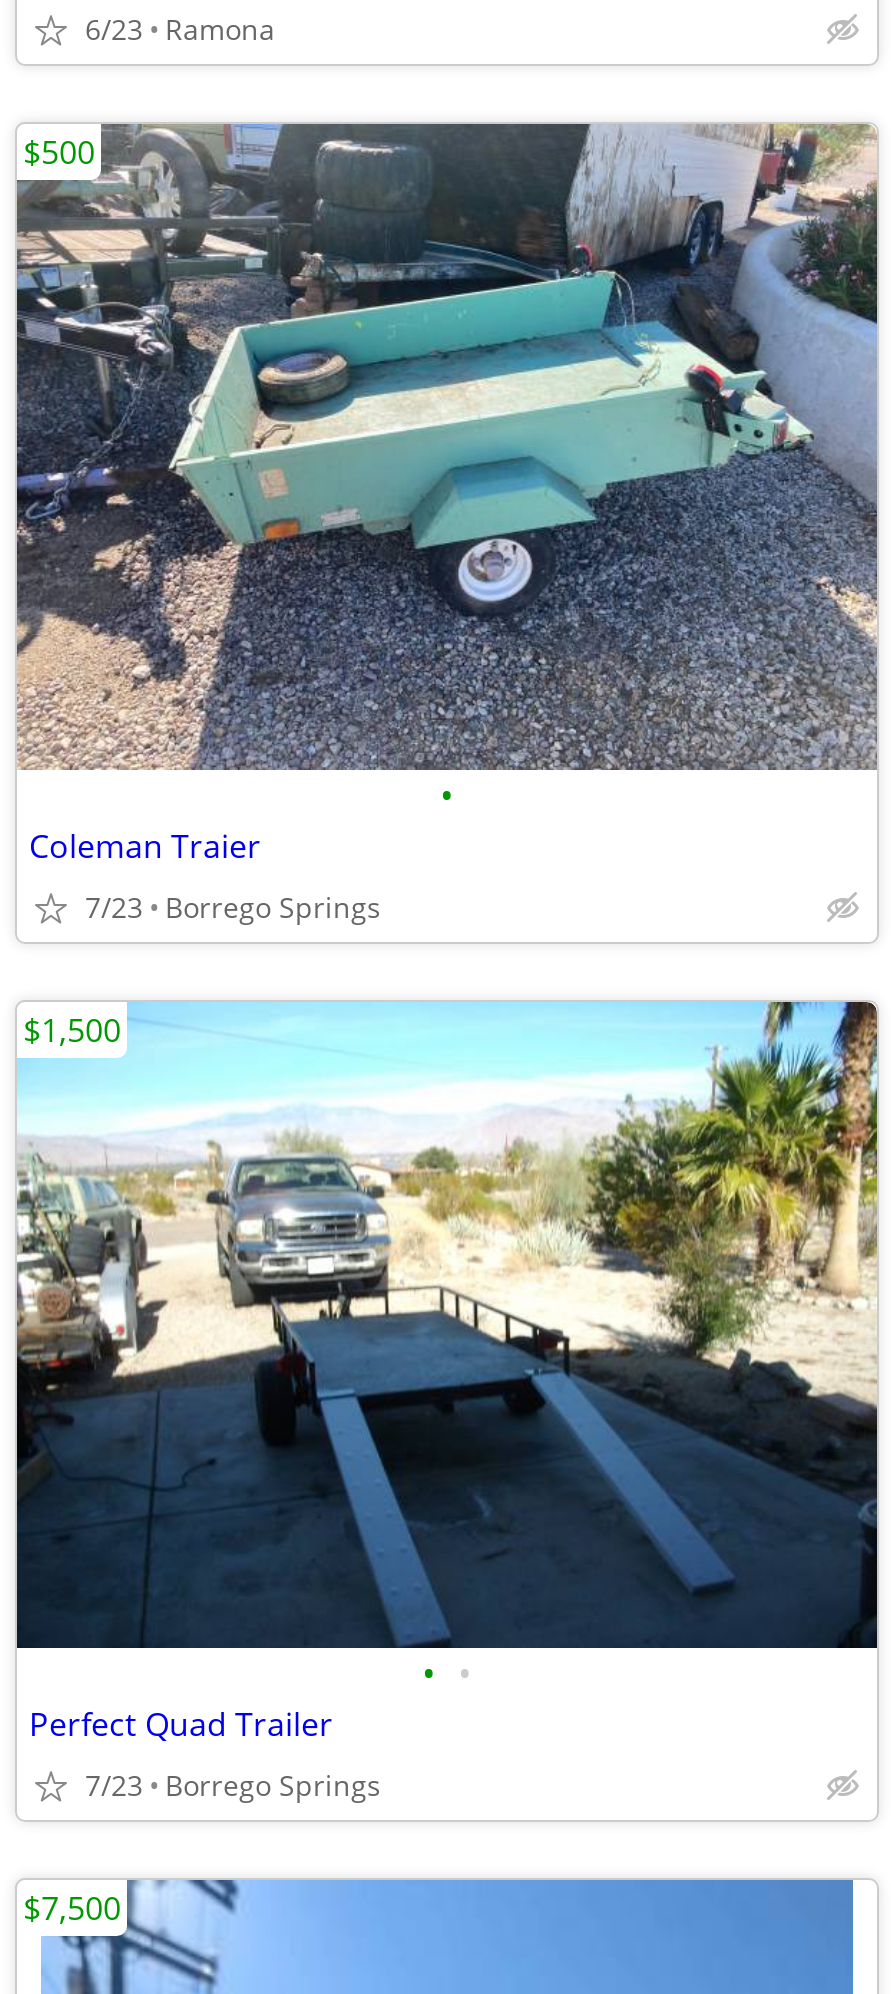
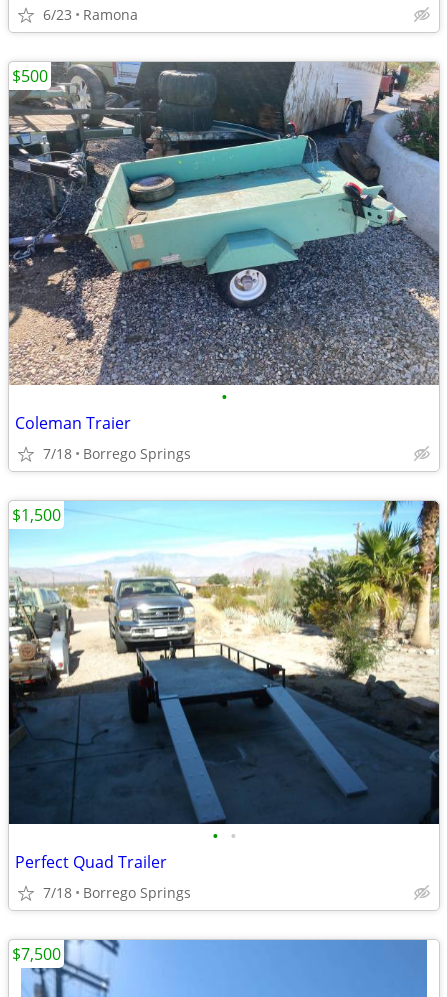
[85,888,381,926] 7/23 Borrego Springs -> [43,444,191,463] 7/18 Borrego Springs
[85,1766,381,1804] 7/23 Borrego Springs -> [43,883,191,902] 7/18 Borrego Springs

